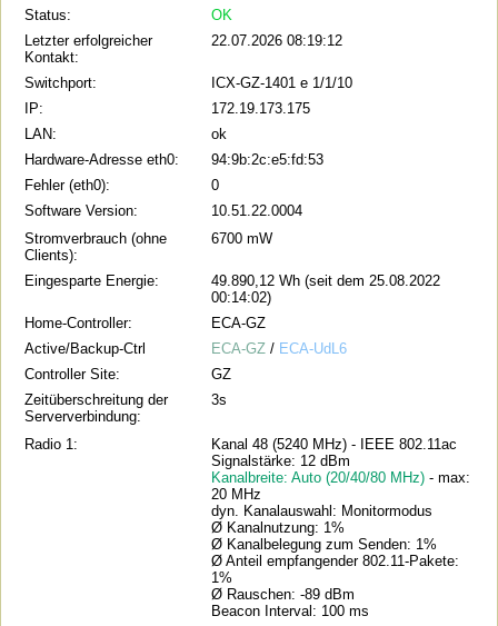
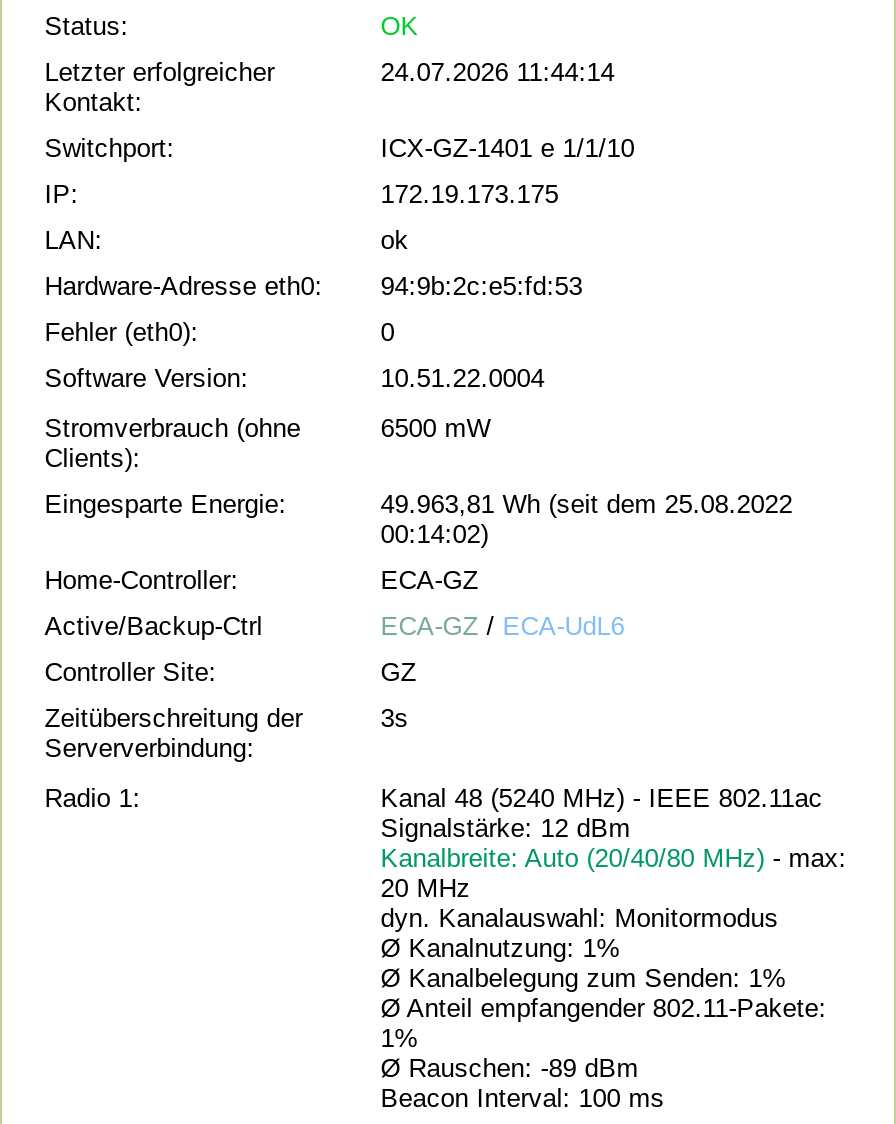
[211,32,343,49] 22.07.2026 08:19:12 -> [380,56,614,86] 24.07.2026 11:44:14
[211,230,273,247] 6700 mW -> [380,412,490,442] 6500 mW
[211,273,440,289] 49.890,12 Wh (seit dem 25.08.2022 -> [380,488,792,518] 49.963,81 Wh (seit dem 25.08.2022

